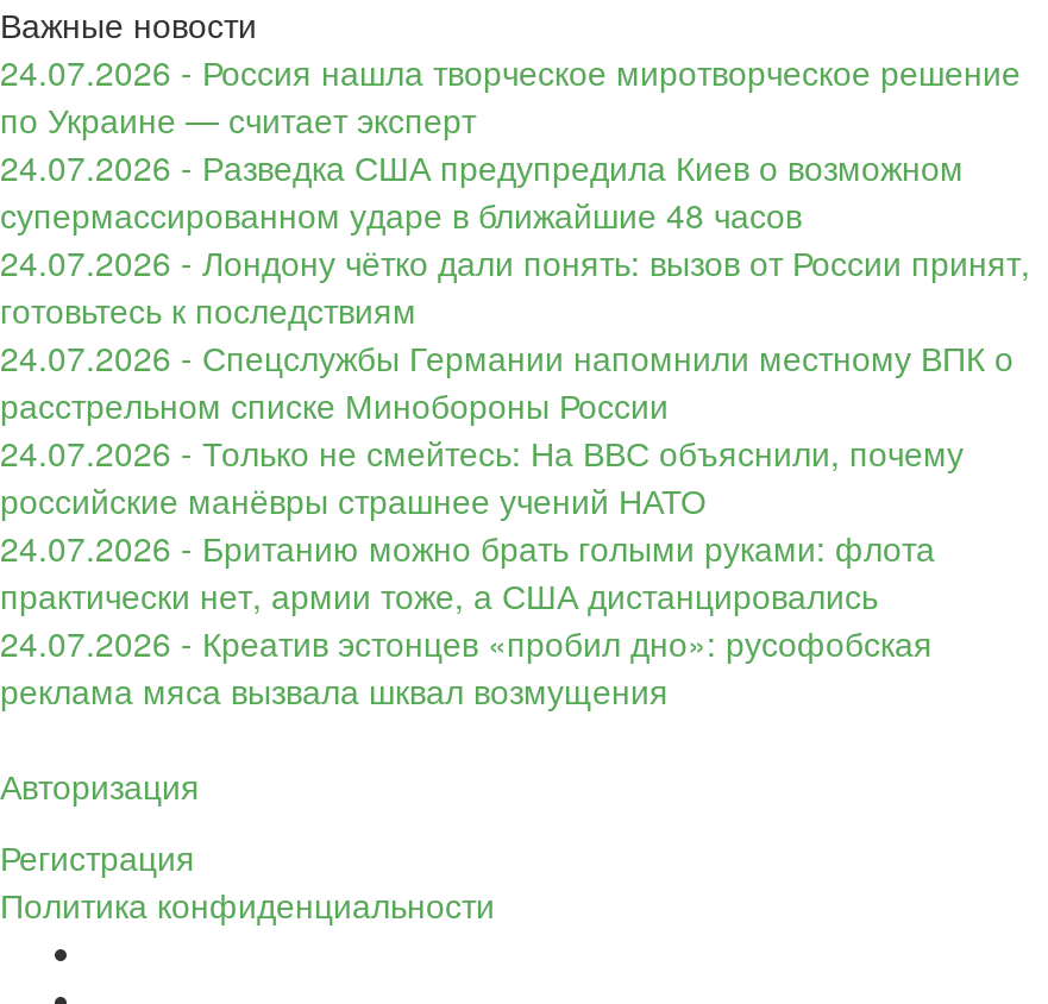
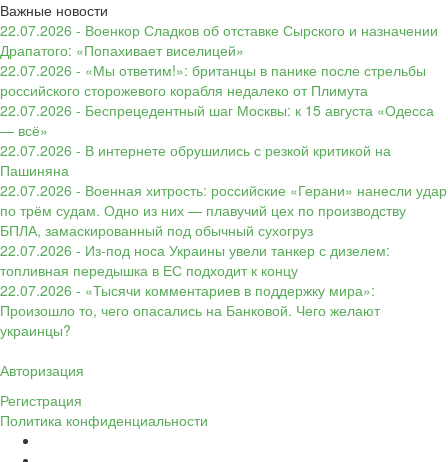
[0,48,1030,714] 24.07.2026 - Россия нашла творческое миротворческое решение | по Украине — считает эксперт | 24.07.2026 - Разведка США предупредила Киев о возможном | супермассированном ударе в ближайшие 48 часов | 24.07.2026 - Лондону чётко дали понять: вызов от России принят, | готовьтесь к последствиям | 24.07.2026 - Спецслужбы Германии напомнили местному ВПК о | расстрельном списке Минобороны России | 24.07.2026 - Только не смейтесь: На ВВС объяснили, почему | российские манёвры страшнее учений НАТО | 24.07.2026 - Британию можно брать голыми руками: флота | практически нет, армии тоже, а США дистанцировались | 24.07.2026 - Креатив эстонцев «пробил дно»: русофобская | реклама мяса вызвала шквал возмущения -> [0,20,447,340] 22.07.2026 - Военкор Сладков об отставке Сырского и назначении | Драпатого: «Попахивает виселицей» | 22.07.2026 - «Мы ответим!»: британцы в панике после стрельбы | российского сторожевого корабля недалеко от Плимута | 22.07.2026 - Беспрецедентный шаг Москвы: к 15 августа «Одесса | — всё» | 22.07.2026 - В интернете обрушились с резкой критикой на | Пашиняна | 22.07.2026 - Военная хитрость: российские «Герани» нанесли удар | по трём судам. Одно из них — плавучий цех по производству | БПЛА, замаскированный под обычный сухогруз | 22.07.2026 - Из-под носа Украины увели танкер с дизелем: | топливная передышка в ЕС подходит к концу | 22.07.2026 - «Тысячи комментариев в поддержку мира»: | Произошло то, чего опасались на Банковой. Чего желают | украинцы?

